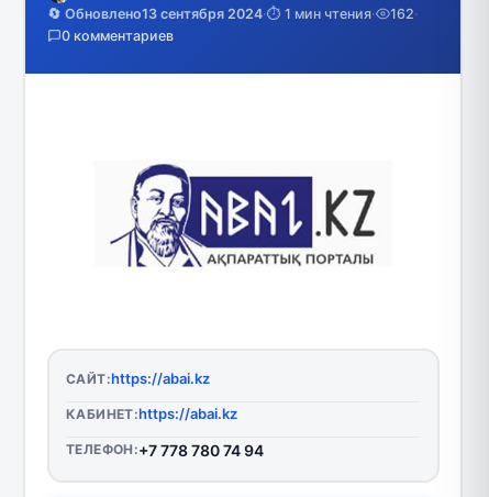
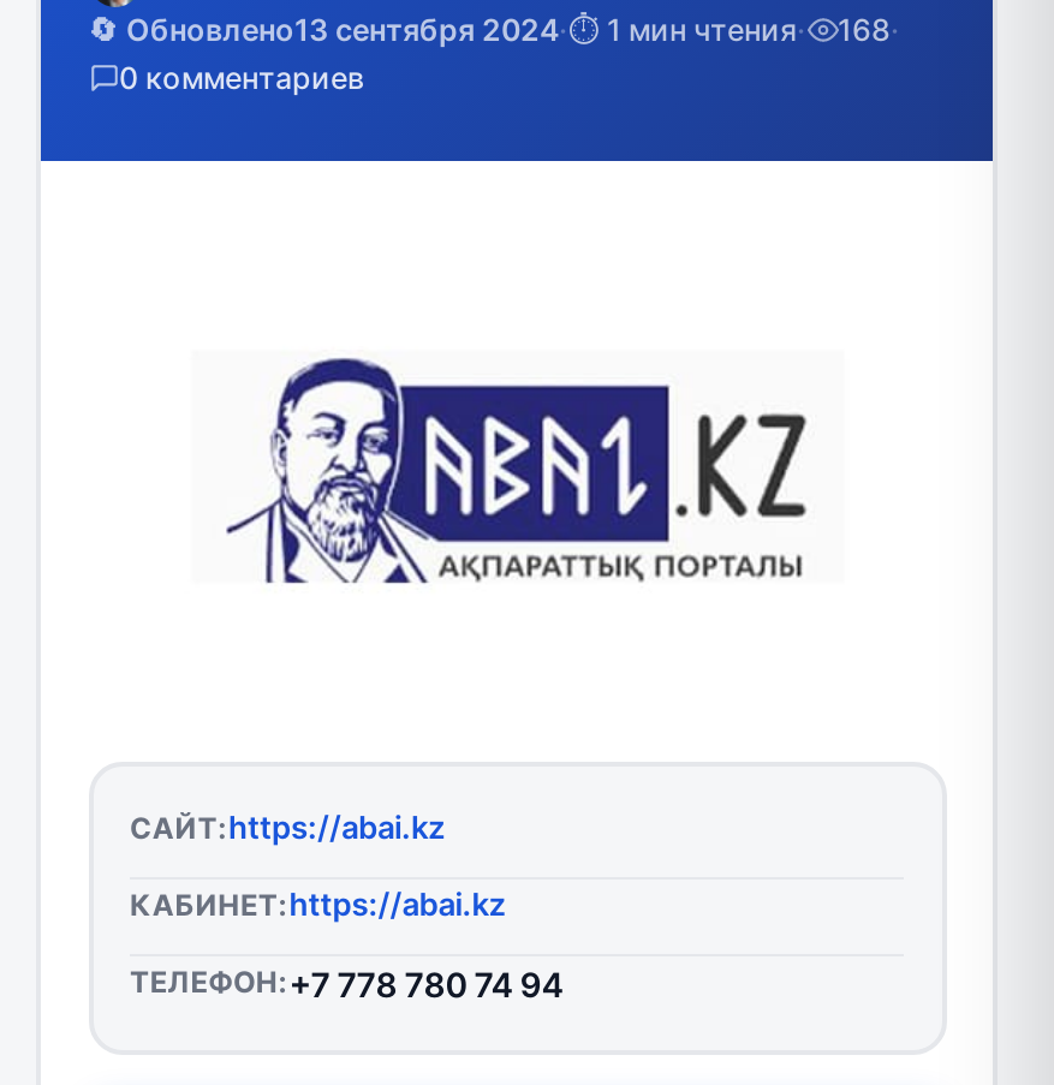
[390,5,418,21] 162· -> [838,11,900,47] 168·

